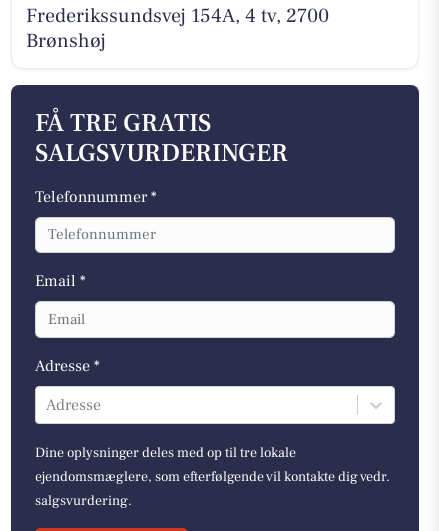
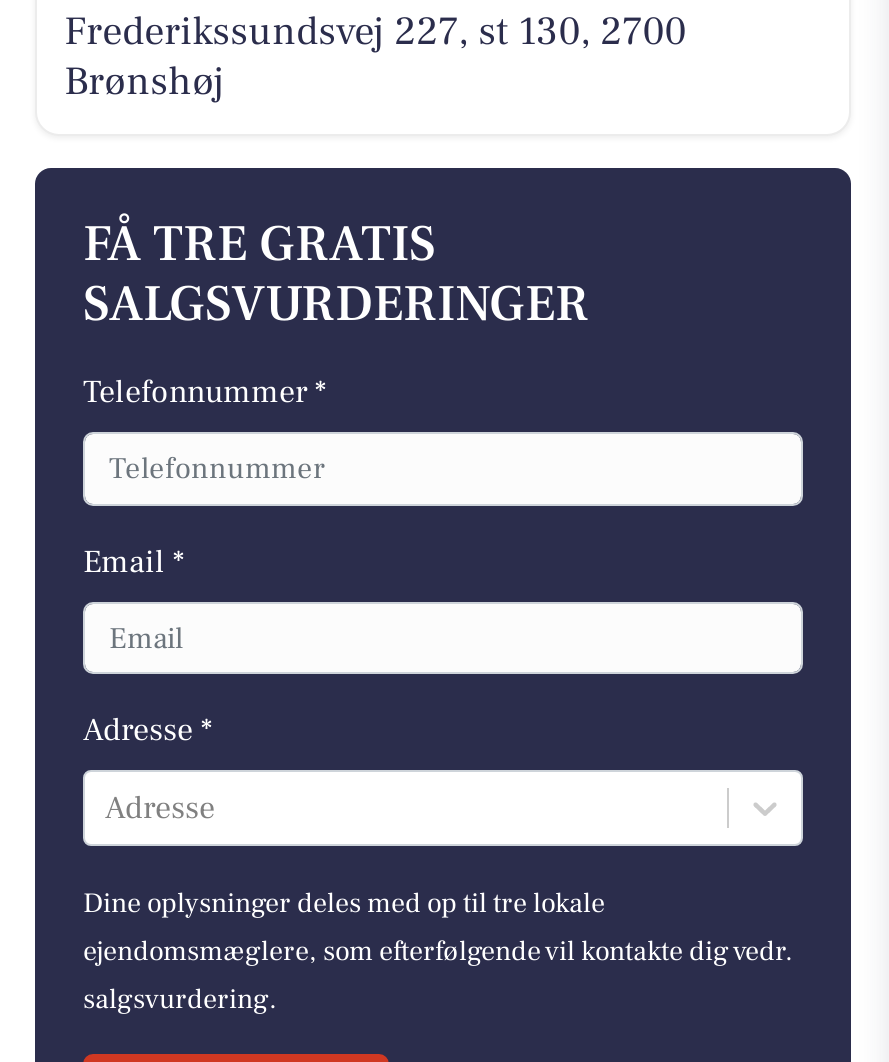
[26,3,329,29] Frederikssundsvej 154A, 4 tv, 2700 -> [64,6,686,58] Frederikssundsvej 227, st 130, 2700

